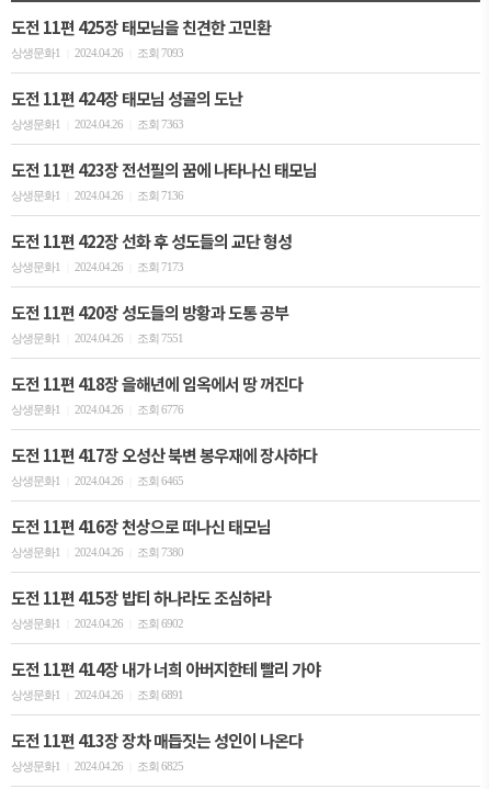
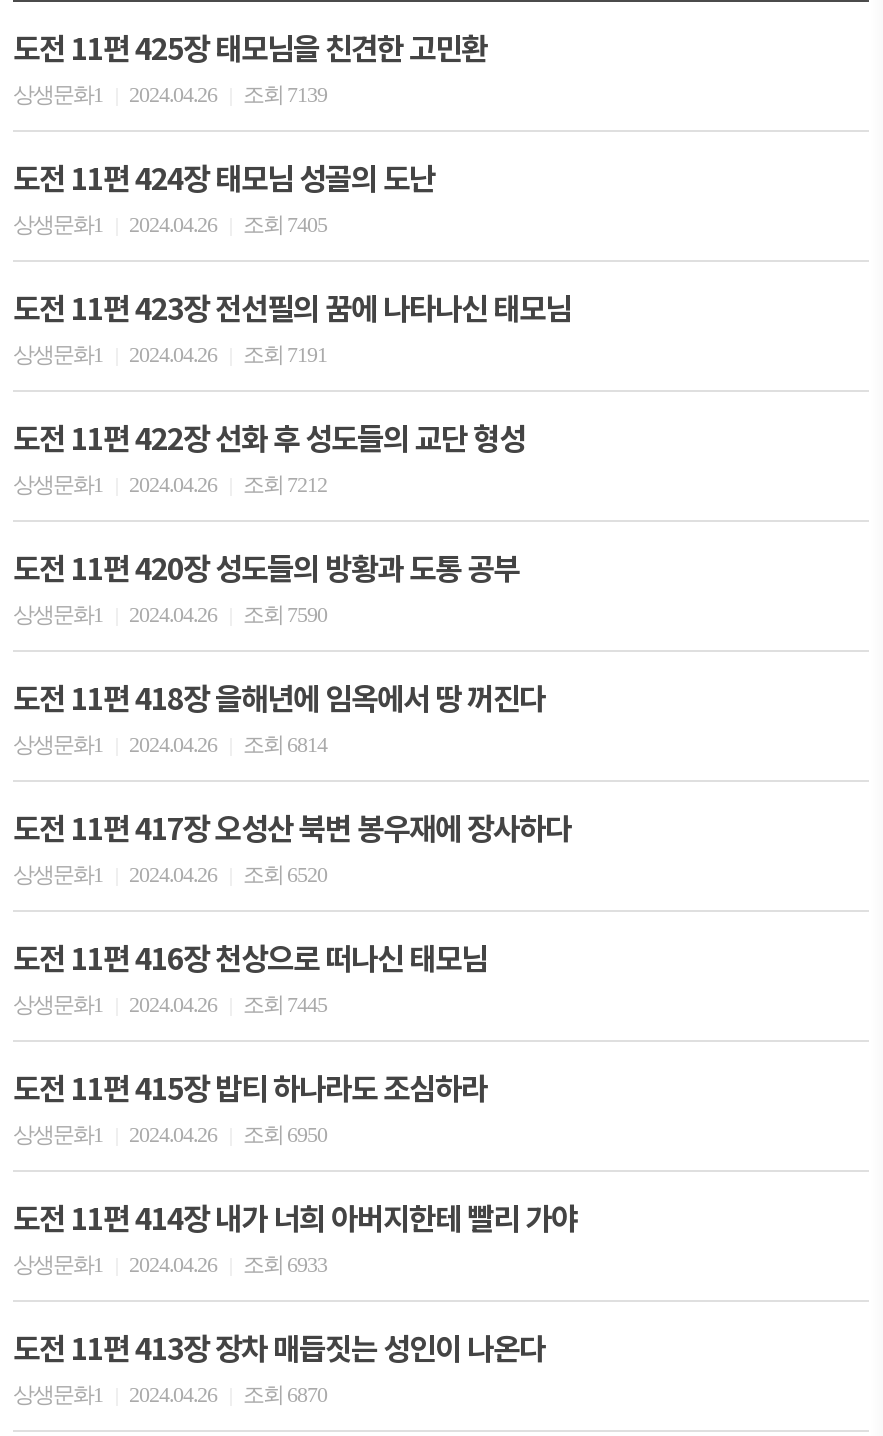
[11,46,183,59] 상생문화1 2024.04.26 조회 7093 -> [13,82,327,106] 상생문화1 2024.04.26 조회 7139
[11,117,183,131] 상생문화1 2024.04.26 조회 7363 -> [13,212,327,236] 상생문화1 2024.04.26 조회 7405
[11,189,183,202] 상생문화1 2024.04.26 조회 7136 -> [13,342,327,366] 상생문화1 2024.04.26 조회 7191
[11,260,183,273] 상생문화1 2024.04.26 조회 7173 -> [13,472,327,496] 상생문화1 2024.04.26 조회 7212
[11,331,183,345] 상생문화1 2024.04.26 조회 7551 -> [13,602,327,626] 상생문화1 2024.04.26 조회 7590
[11,403,183,416] 상생문화1 2024.04.26 조회 6776 -> [13,732,327,756] 상생문화1 2024.04.26 조회 6814
[11,474,183,487] 상생문화1 2024.04.26 조회 6465 -> [13,862,327,886] 상생문화1 2024.04.26 조회 6520
[11,545,183,559] 상생문화1 2024.04.26 조회 7380 -> [13,992,327,1016] 상생문화1 2024.04.26 조회 7445
[11,617,183,630] 상생문화1 2024.04.26 조회 6902 -> [13,1122,327,1146] 상생문화1 2024.04.26 조회 6950
[11,688,183,701] 상생문화1 2024.04.26 조회 6891 -> [13,1252,327,1276] 상생문화1 2024.04.26 조회 6933
[11,759,183,773] 상생문화1 2024.04.26 조회 6825 -> [13,1382,327,1406] 상생문화1 2024.04.26 조회 6870

